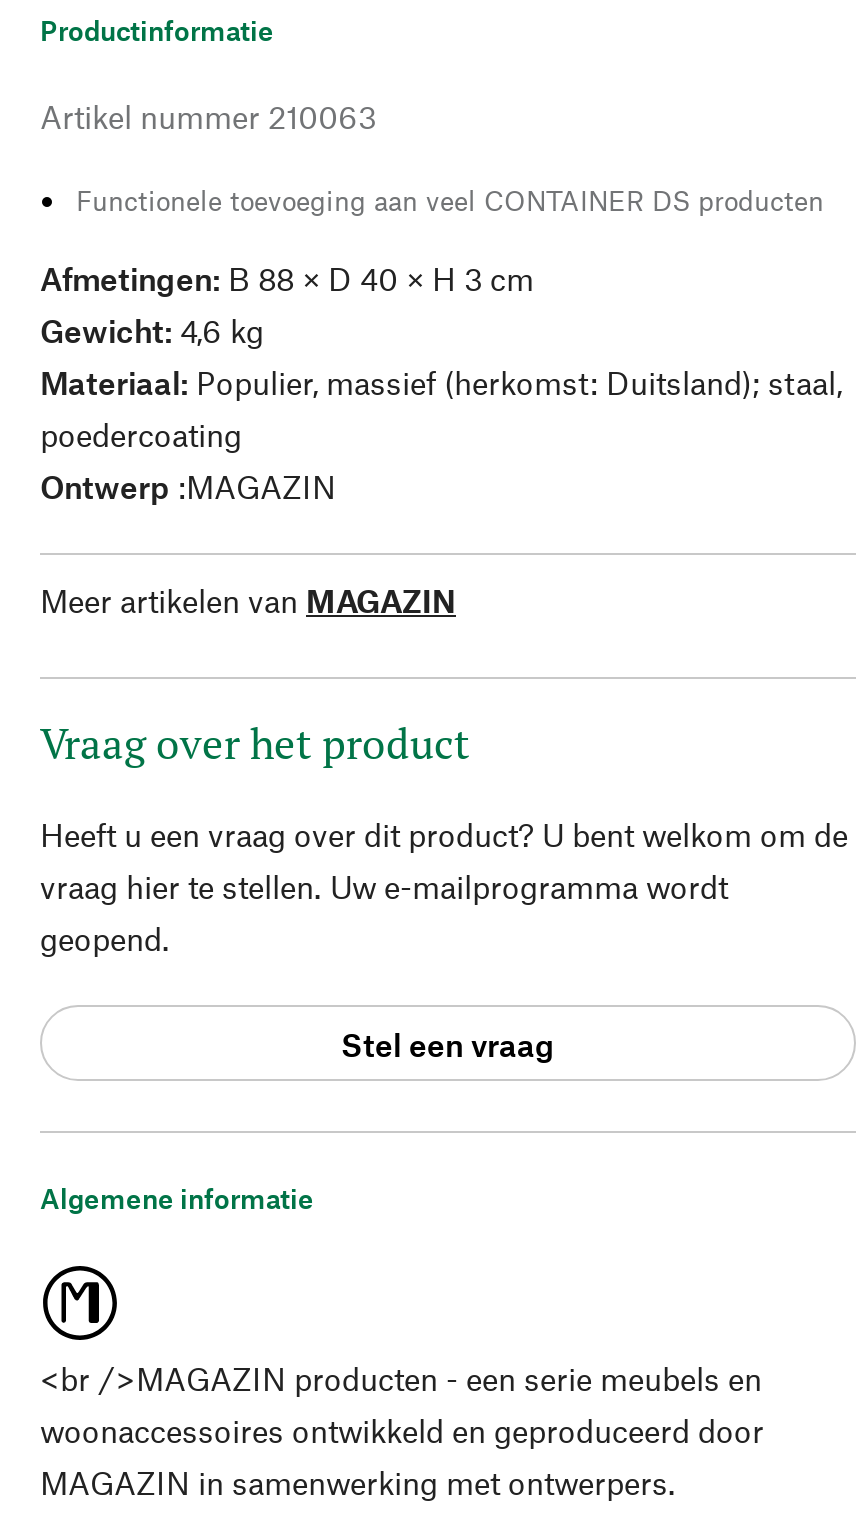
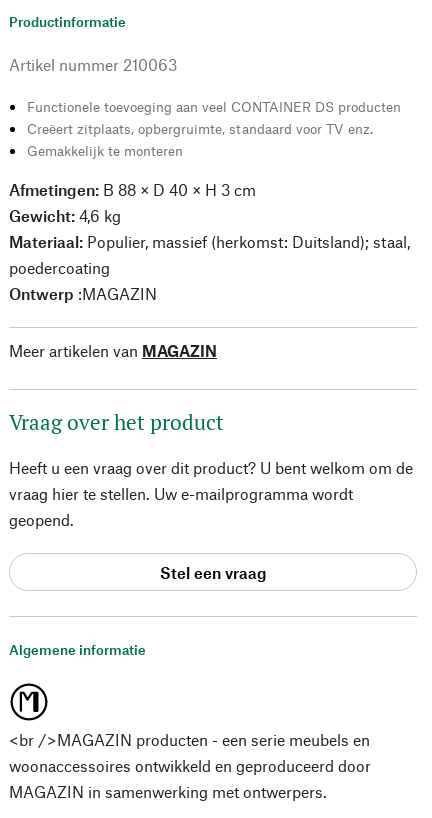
none -> [27,120,373,159] Creëert zitplaats, opbergruimte, standaard voor TV enz. | Gemakkelijk te monteren

